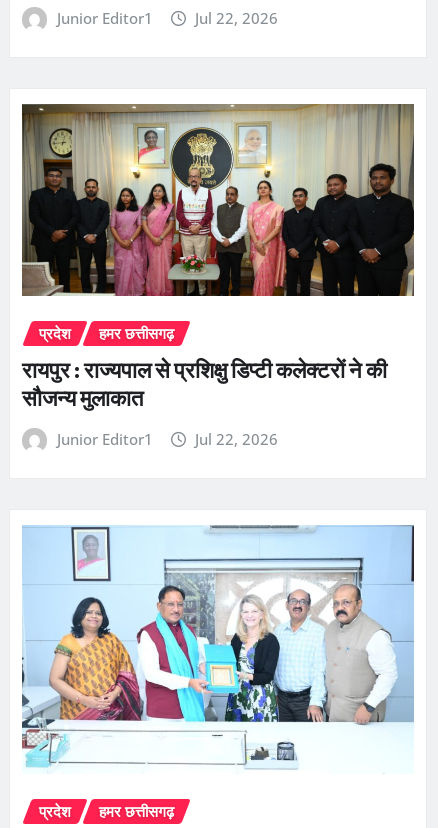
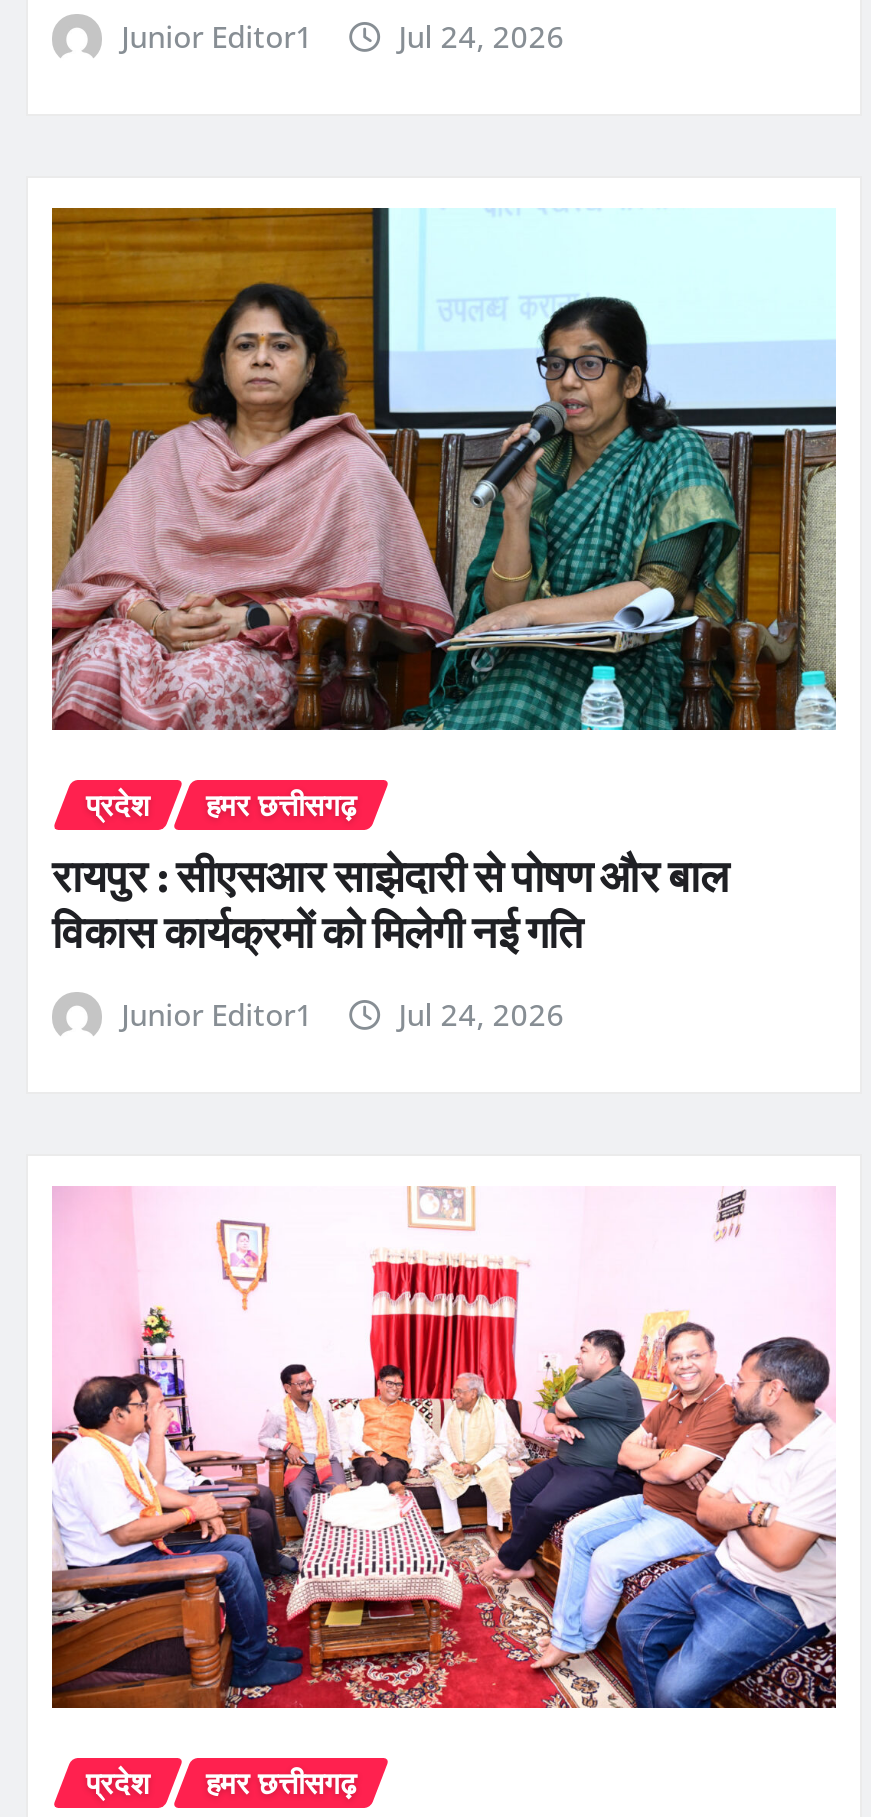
[195,8,278,28] Jul 22, 2026 -> [398,16,564,56] Jul 24, 2026
[22,103,415,297] [image] -> [50,205,836,729] [image]
[22,356,387,412] रायपुर : राज्यपाल से प्रशिक्षु डिप्टी कलेक्टरों ने की | सौजन्य मुलाकात -> [52,848,728,960] रायपुर : सीएसआर साझेदारी से पोषण और बाल | विकास कार्यक्रमों को मिलेगी नई गति
[195,429,278,449] Jul 22, 2026 -> [398,994,564,1034] Jul 24, 2026
[21,524,415,774] [image] -> [50,1187,838,1711] [image]

